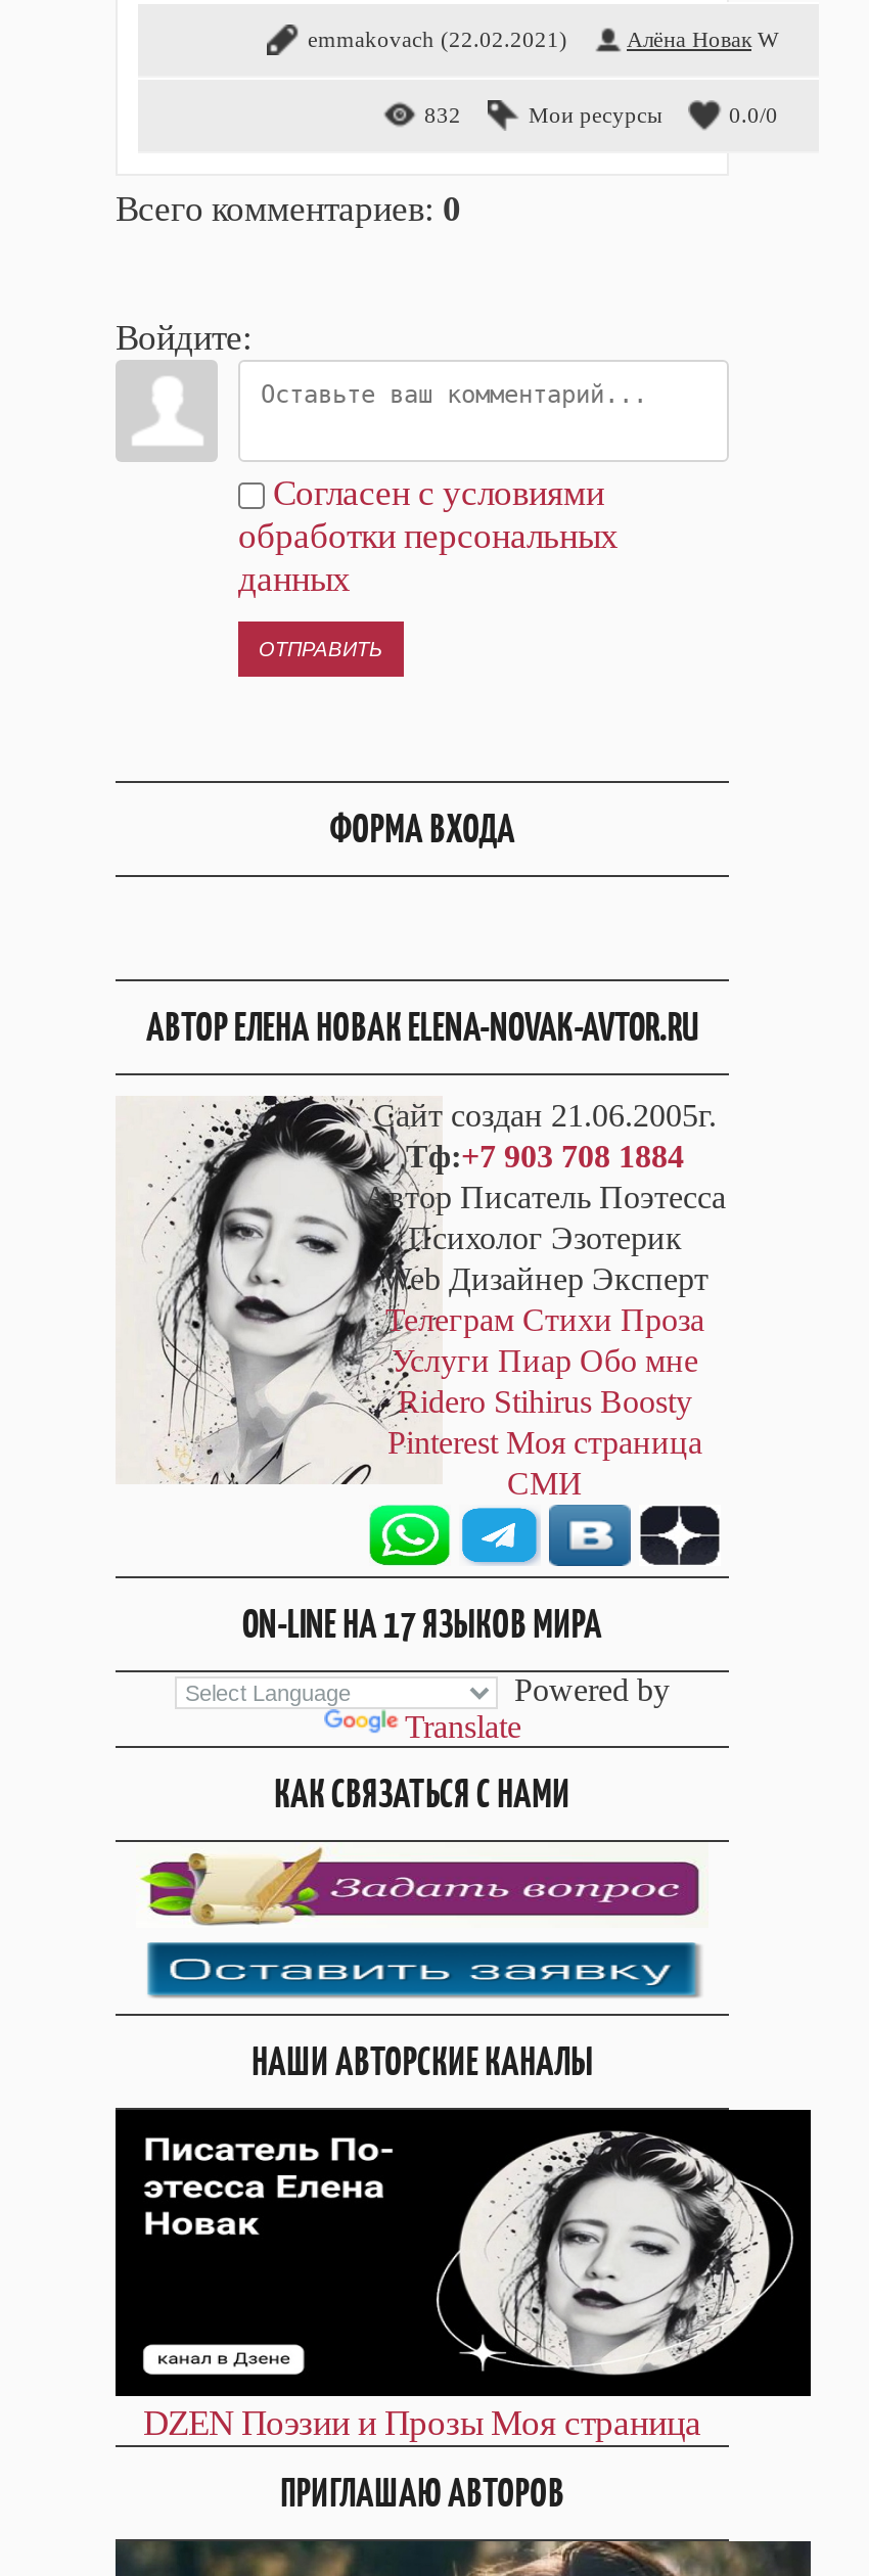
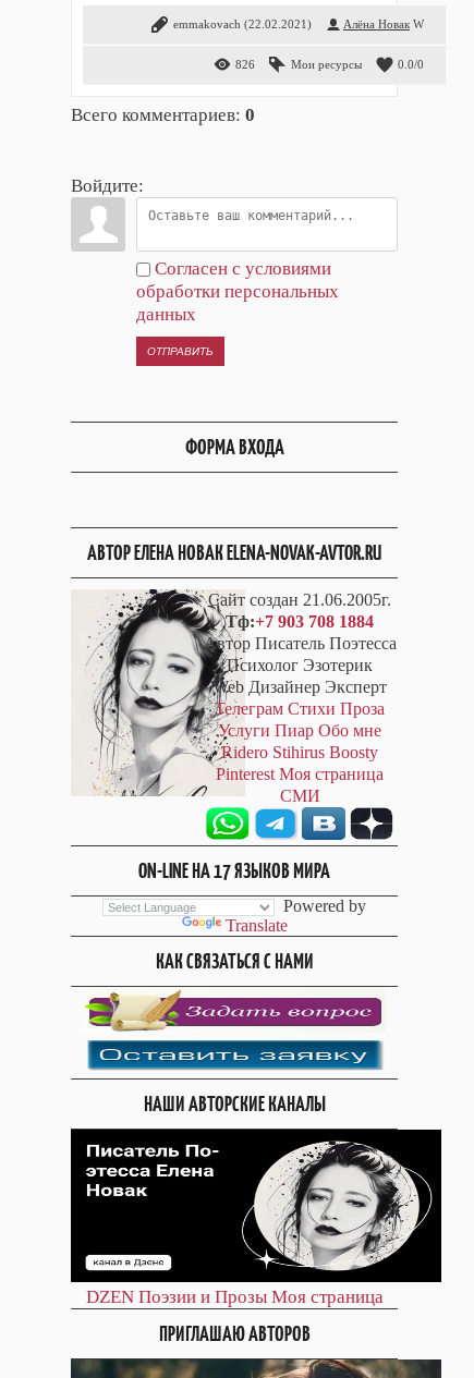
[424,103,461,127] 832 -> [235,58,255,71] 826

